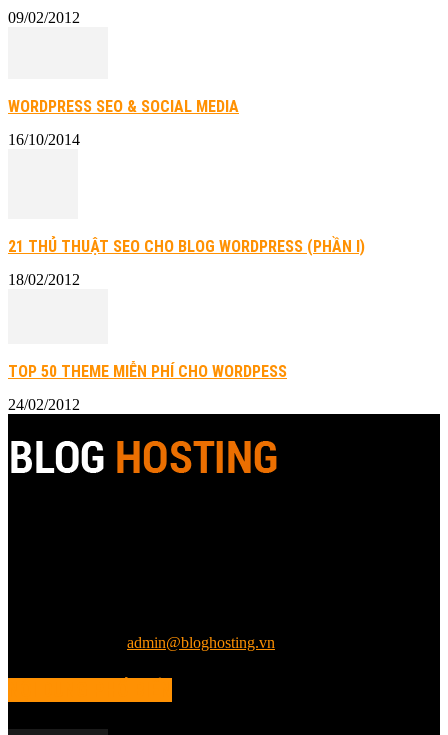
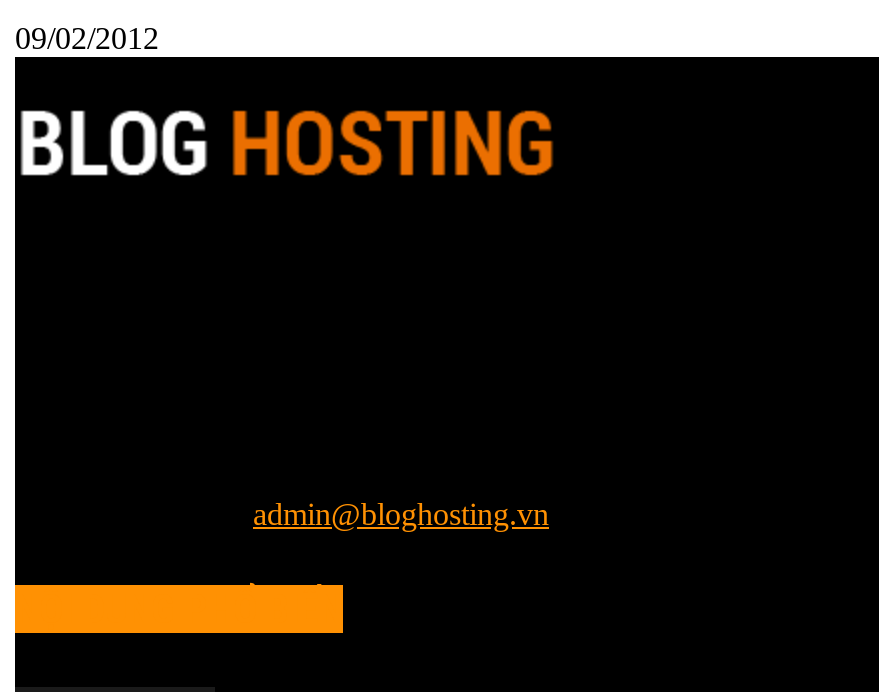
[8,97,239,148] WORDPRESS SEO & SOCIAL MEDIA | 16/10/2014 -> none
[8,237,365,288] 21 THỦ THUẬT SEO CHO BLOG WORDPRESS (PHẦN I) | 18/02/2012 -> none
[8,362,287,413] TOP 50 THEME MIỄN PHÍ CHO WORDPESS | 24/02/2012 -> none

